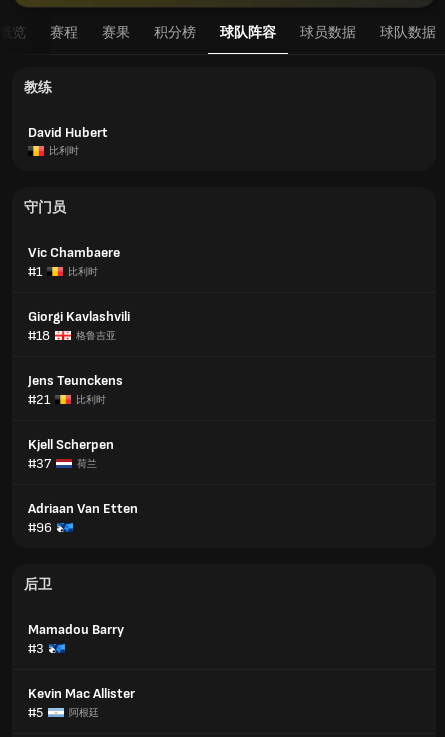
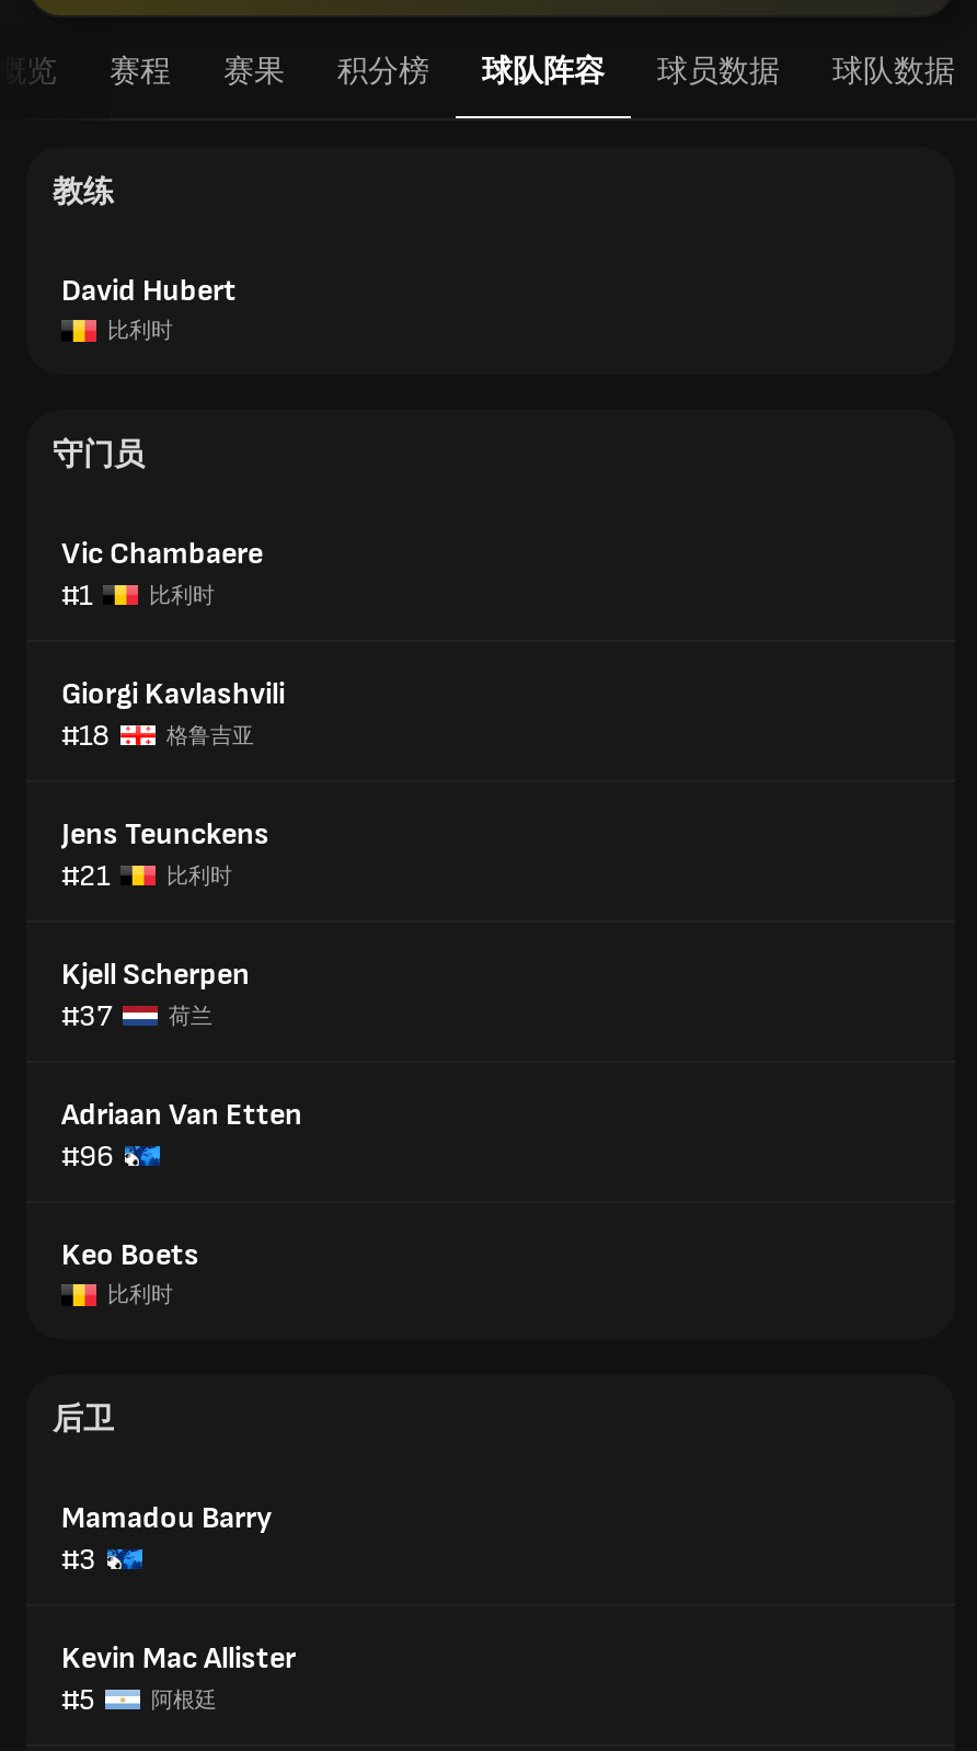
none -> [61,1236,199,1308] Keo Boets | 比利时

